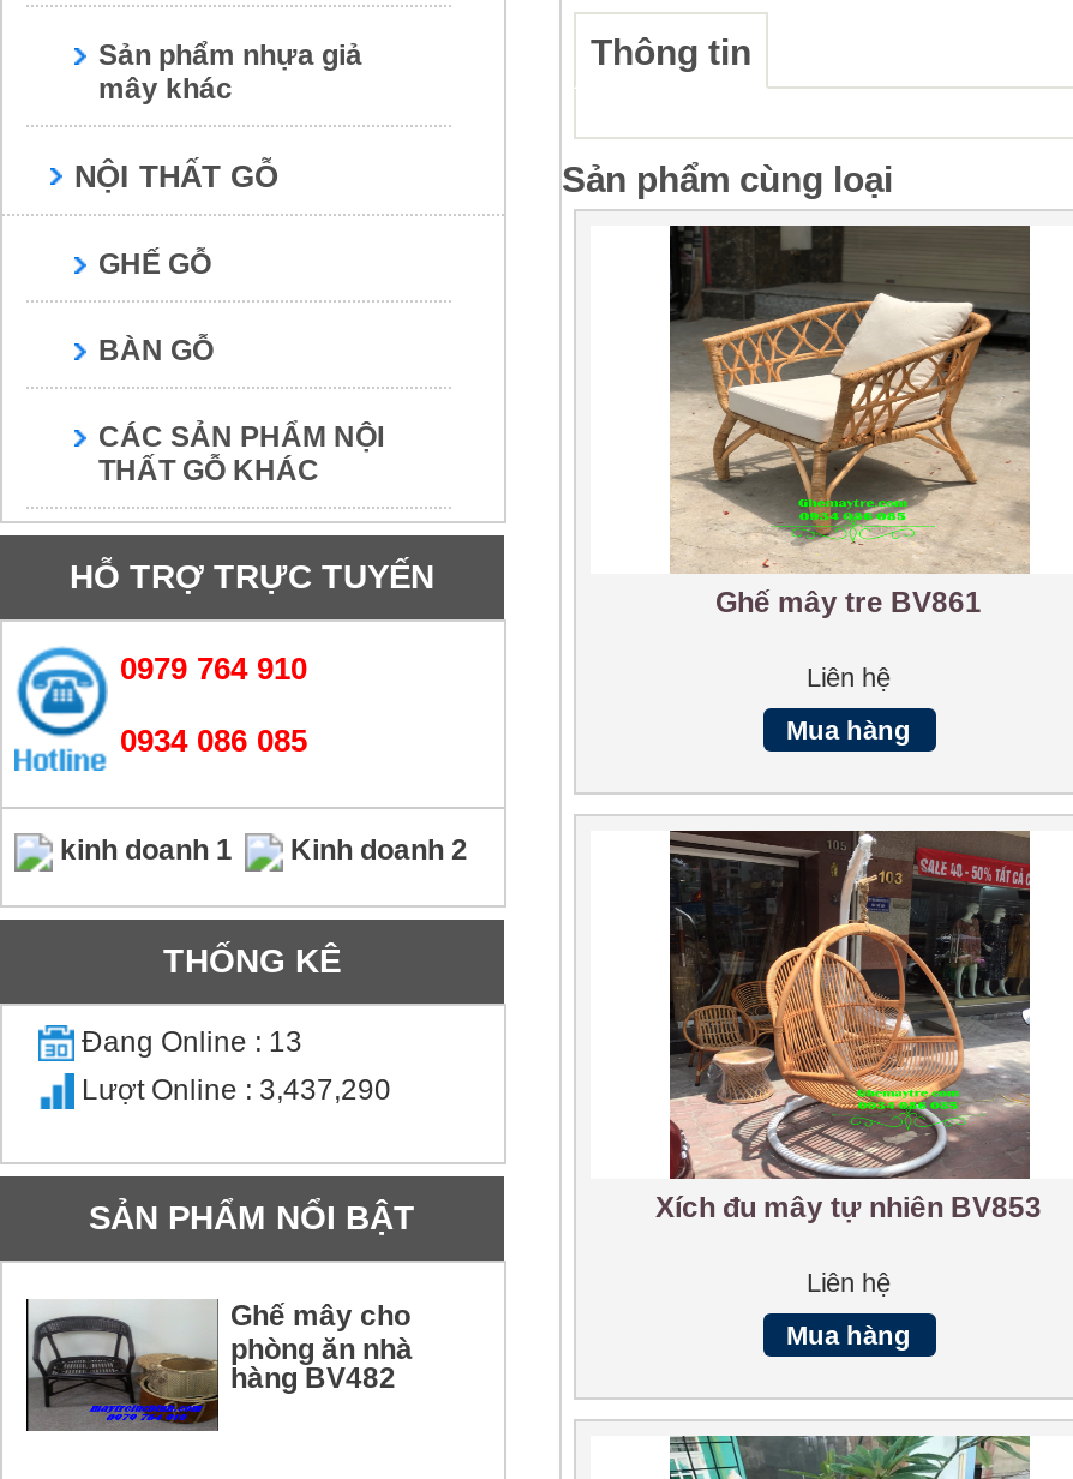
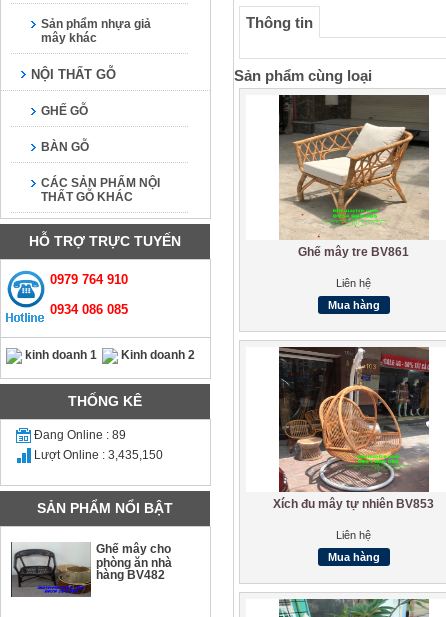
[74,1025,302,1059] Đang Online : 13 -> [31,428,126,442] Đang Online : 89
[74,1073,391,1107] Lượt Online : 3,437,290 -> [31,448,163,462] Lượt Online : 3,435,150

